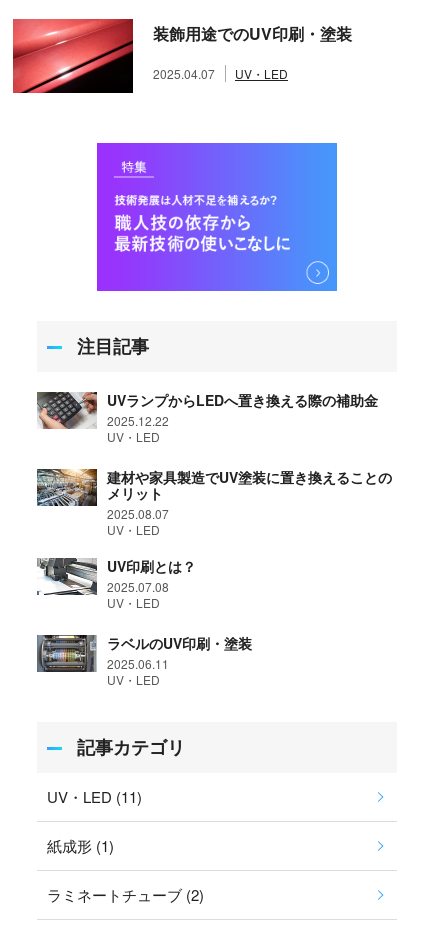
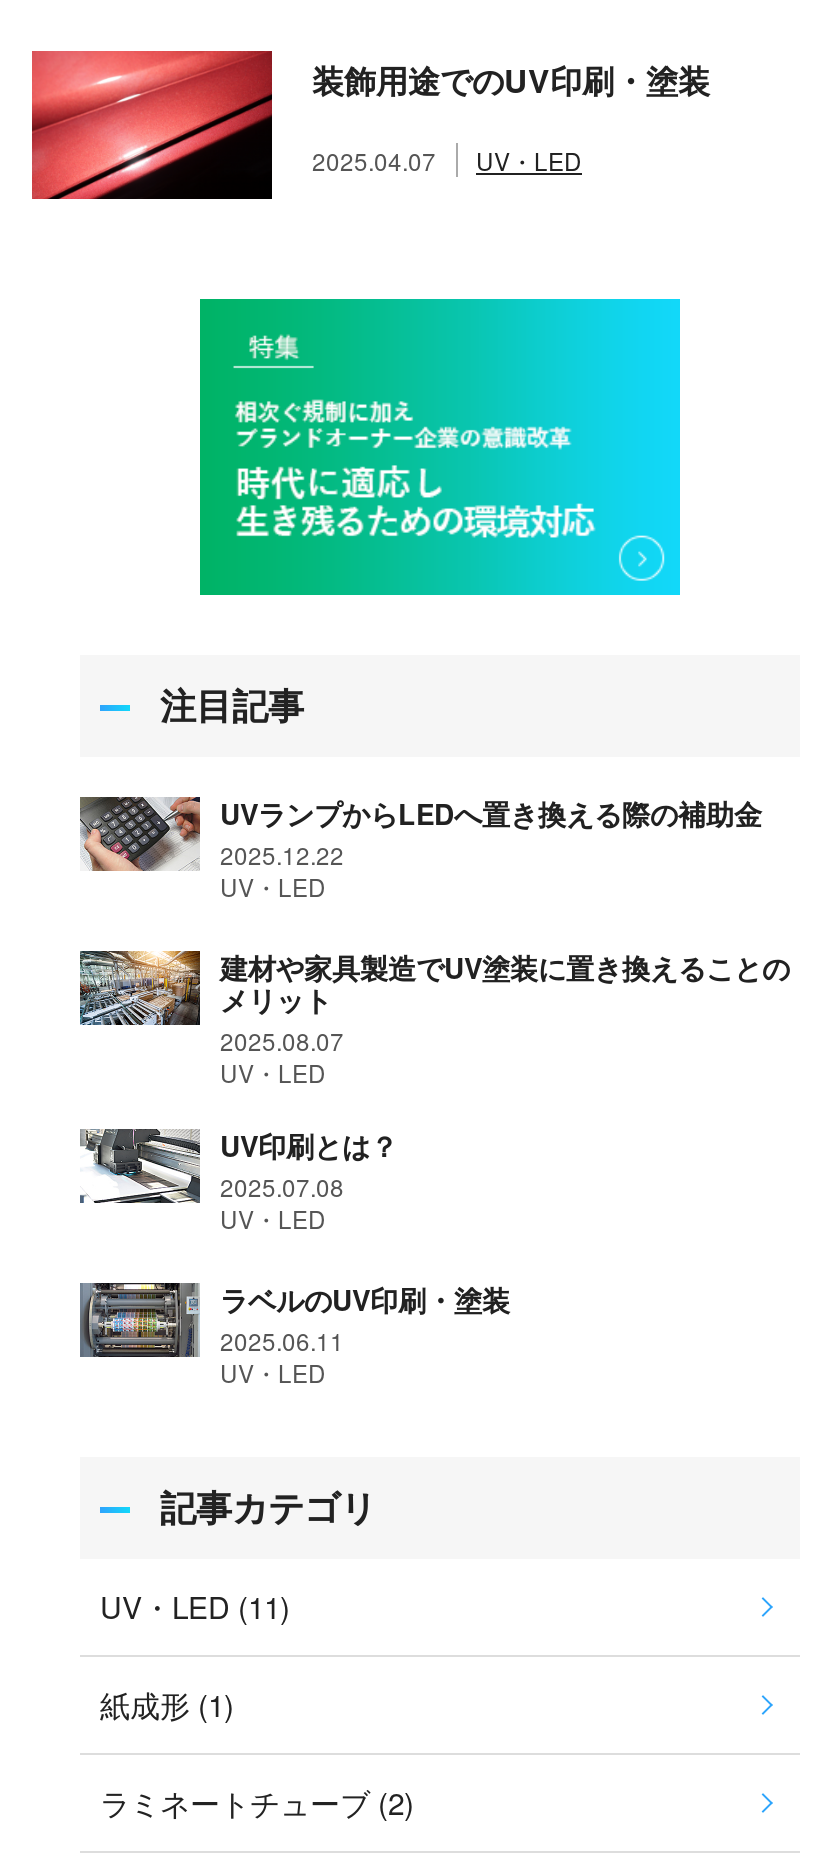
[96,142,337,292] [image] -> [198,297,680,597] [image]

